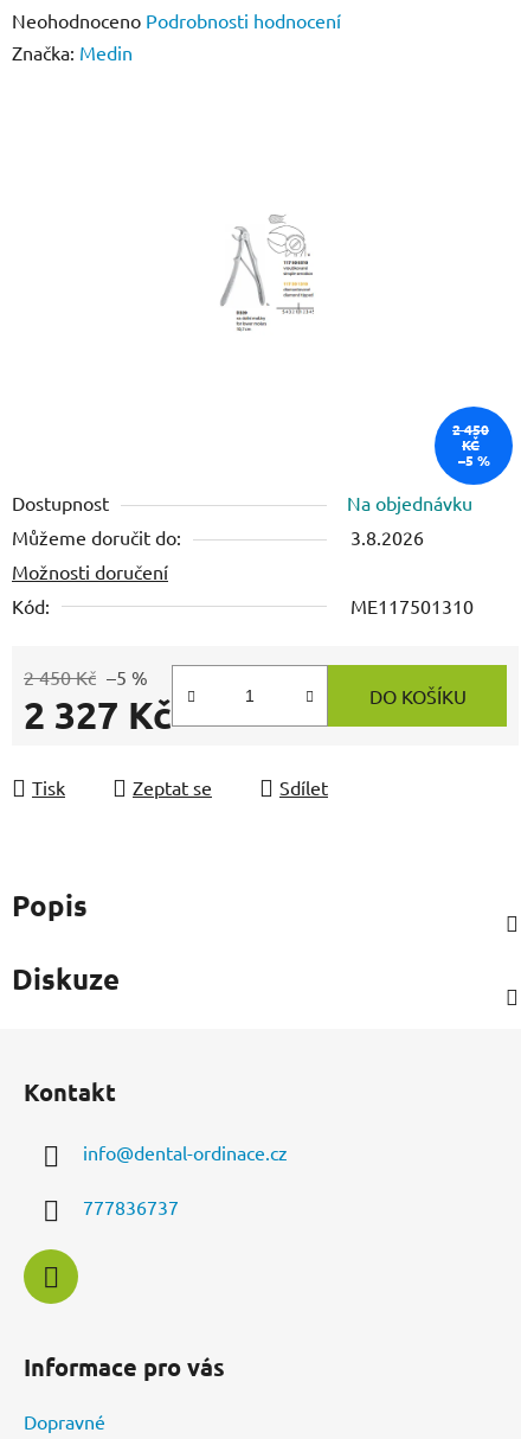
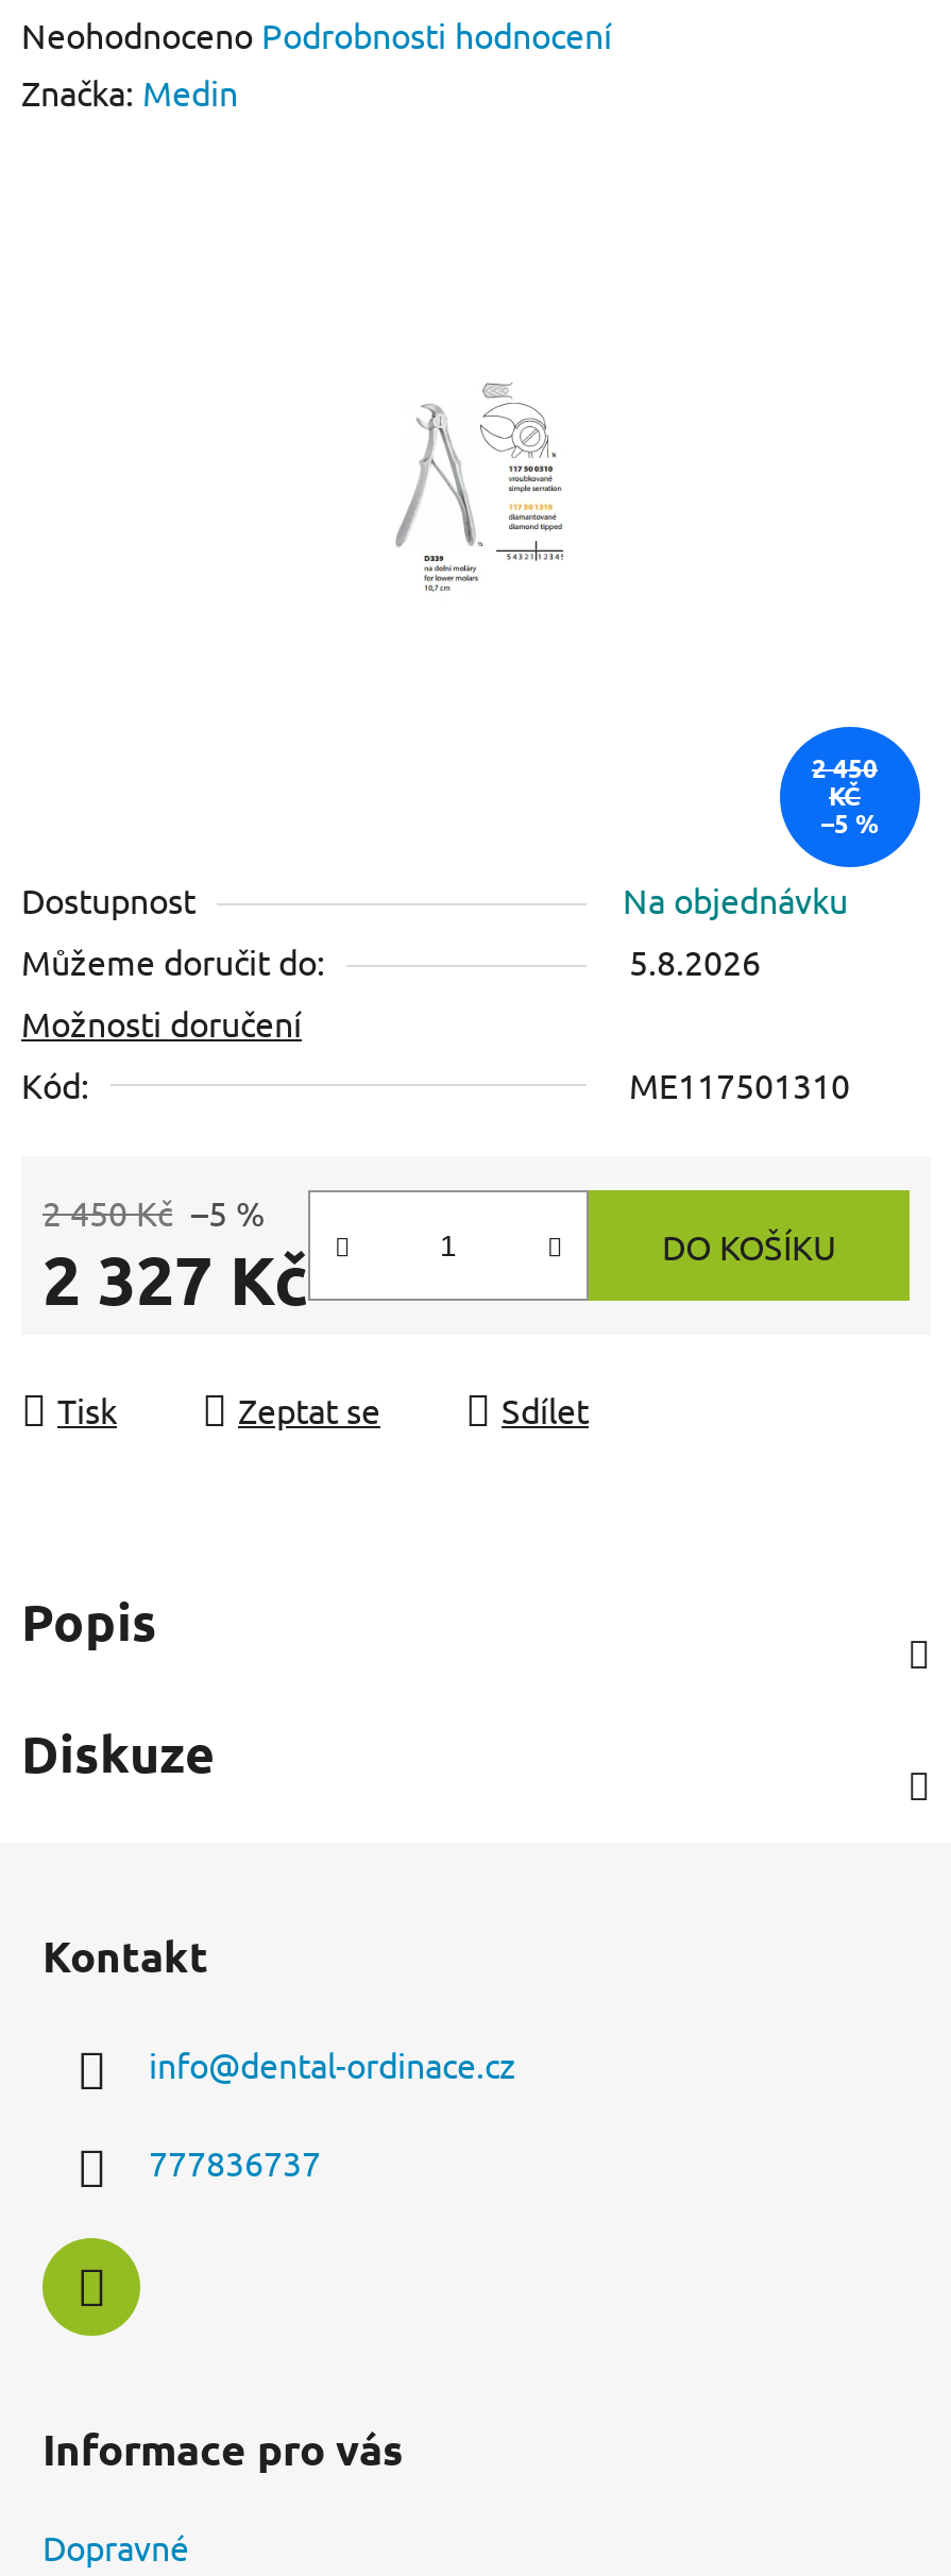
[350,525,424,548] 3.8.2026 -> [629,939,761,981] 5.8.2026

